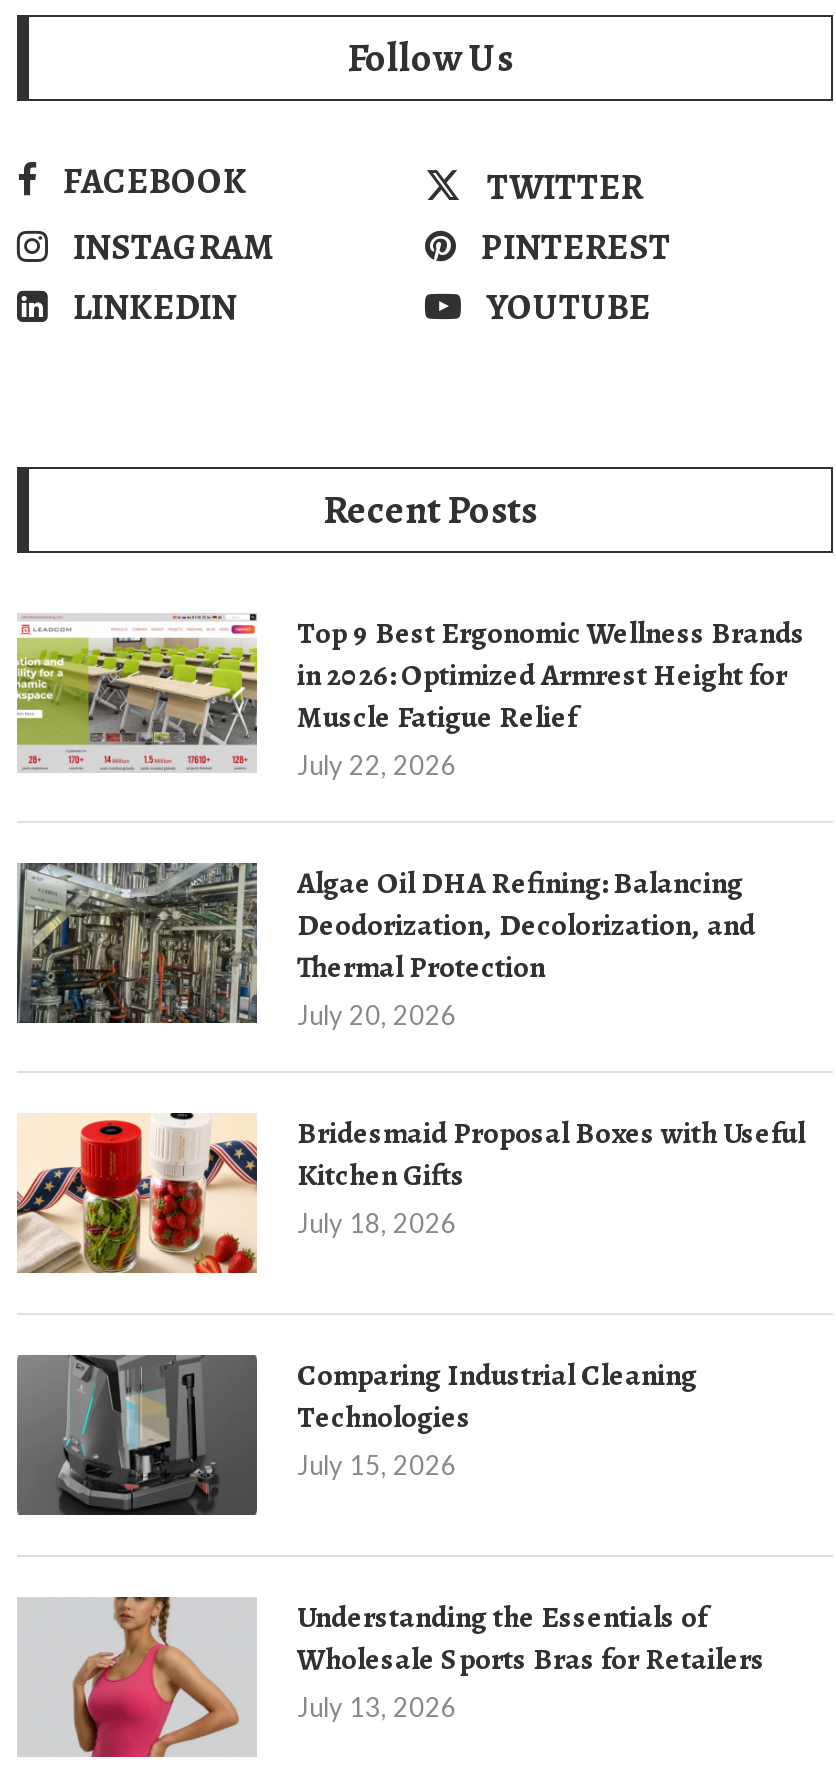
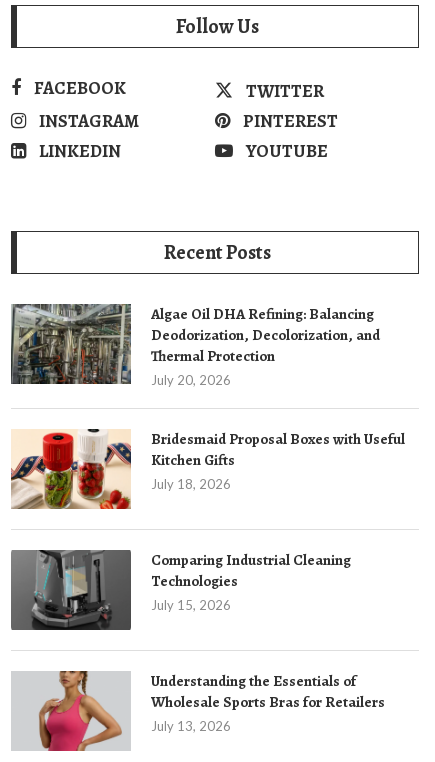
[15,613,805,781] [image] | Top 9 Best Ergonomic Wellness Brands | in 2026: Optimized Armrest Height for | Muscle Fatigue Relief | July 22, 2026 -> none

